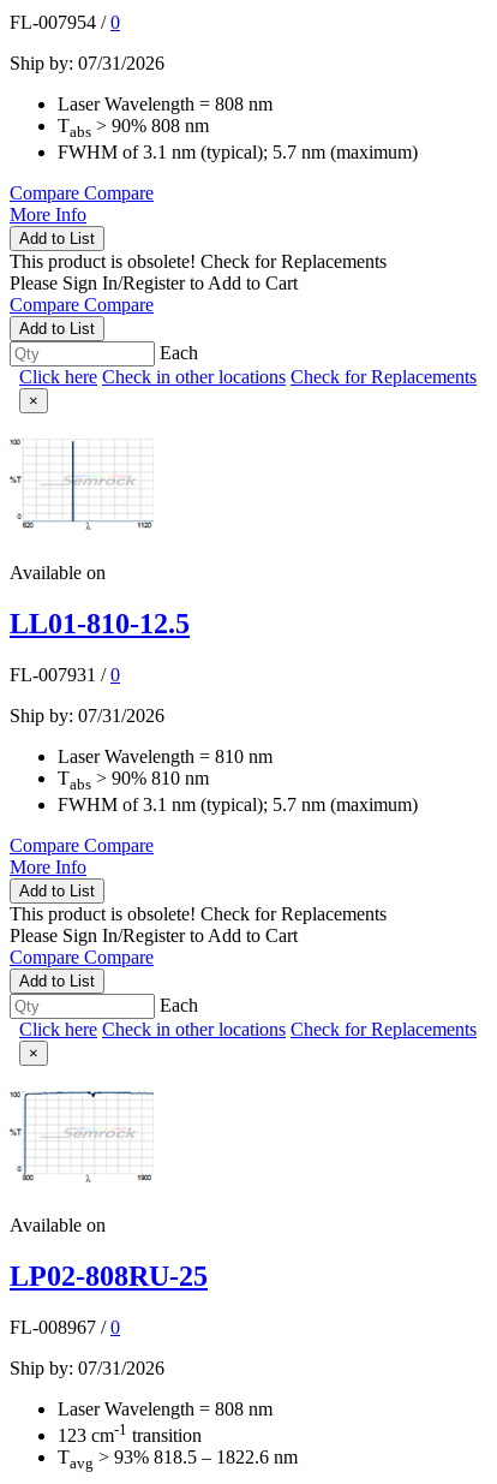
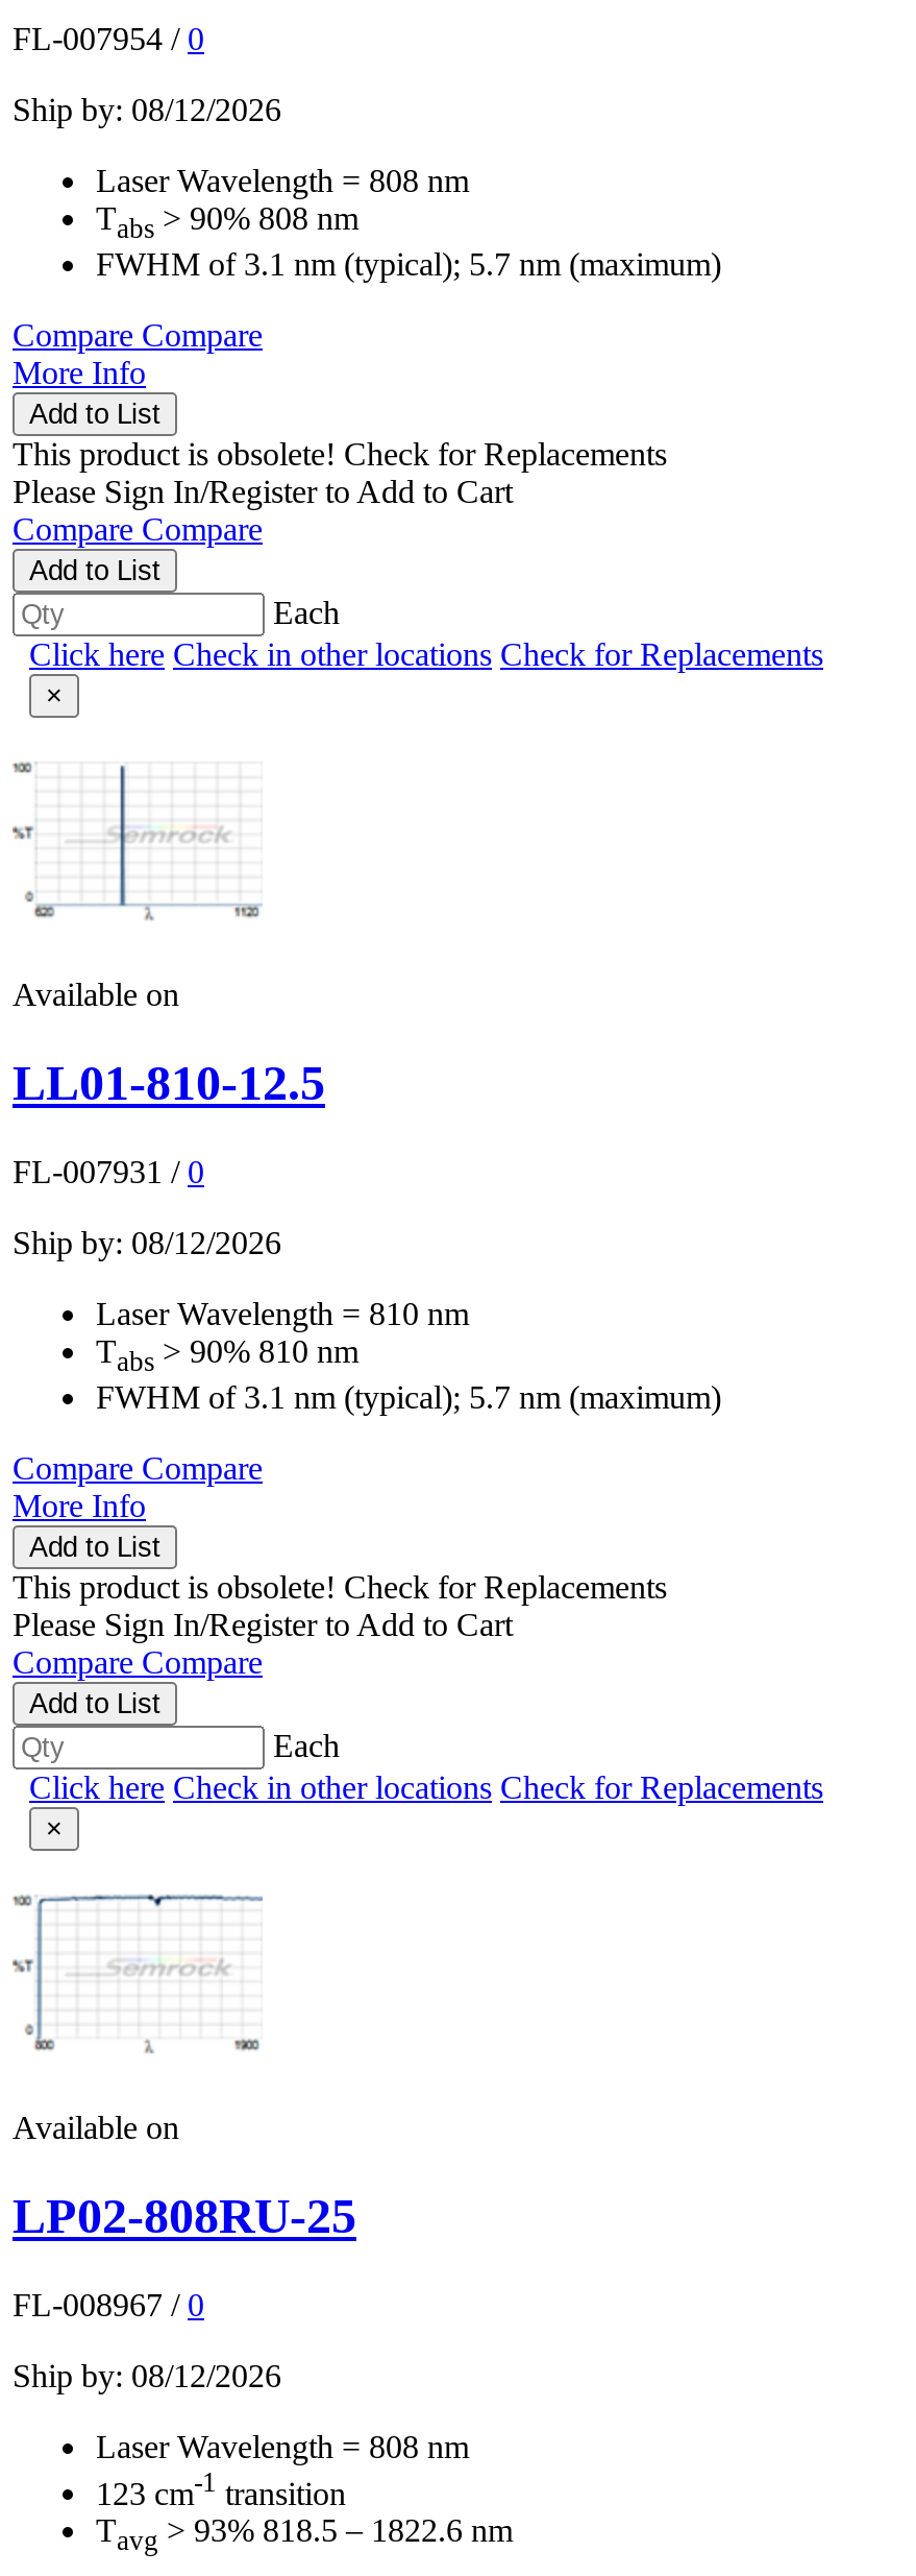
[10,53,164,73] Ship by: 07/31/2026 -> [13,92,281,127] Ship by: 08/12/2026
[10,705,164,726] Ship by: 07/31/2026 -> [13,1225,281,1261] Ship by: 08/12/2026
[10,1358,164,1378] Ship by: 07/31/2026 -> [13,2358,281,2394] Ship by: 08/12/2026

